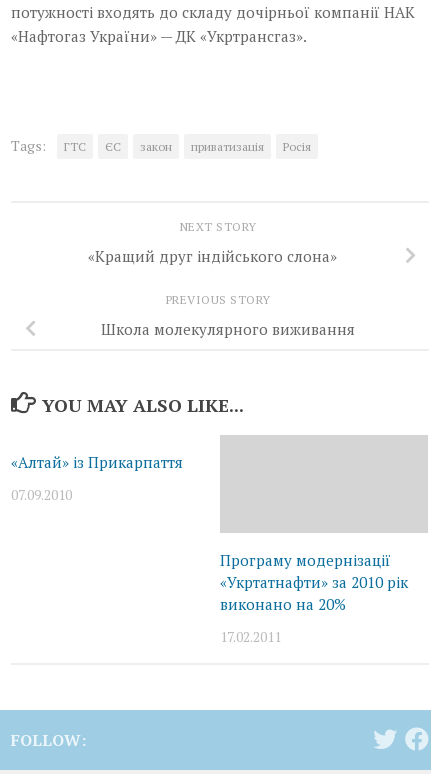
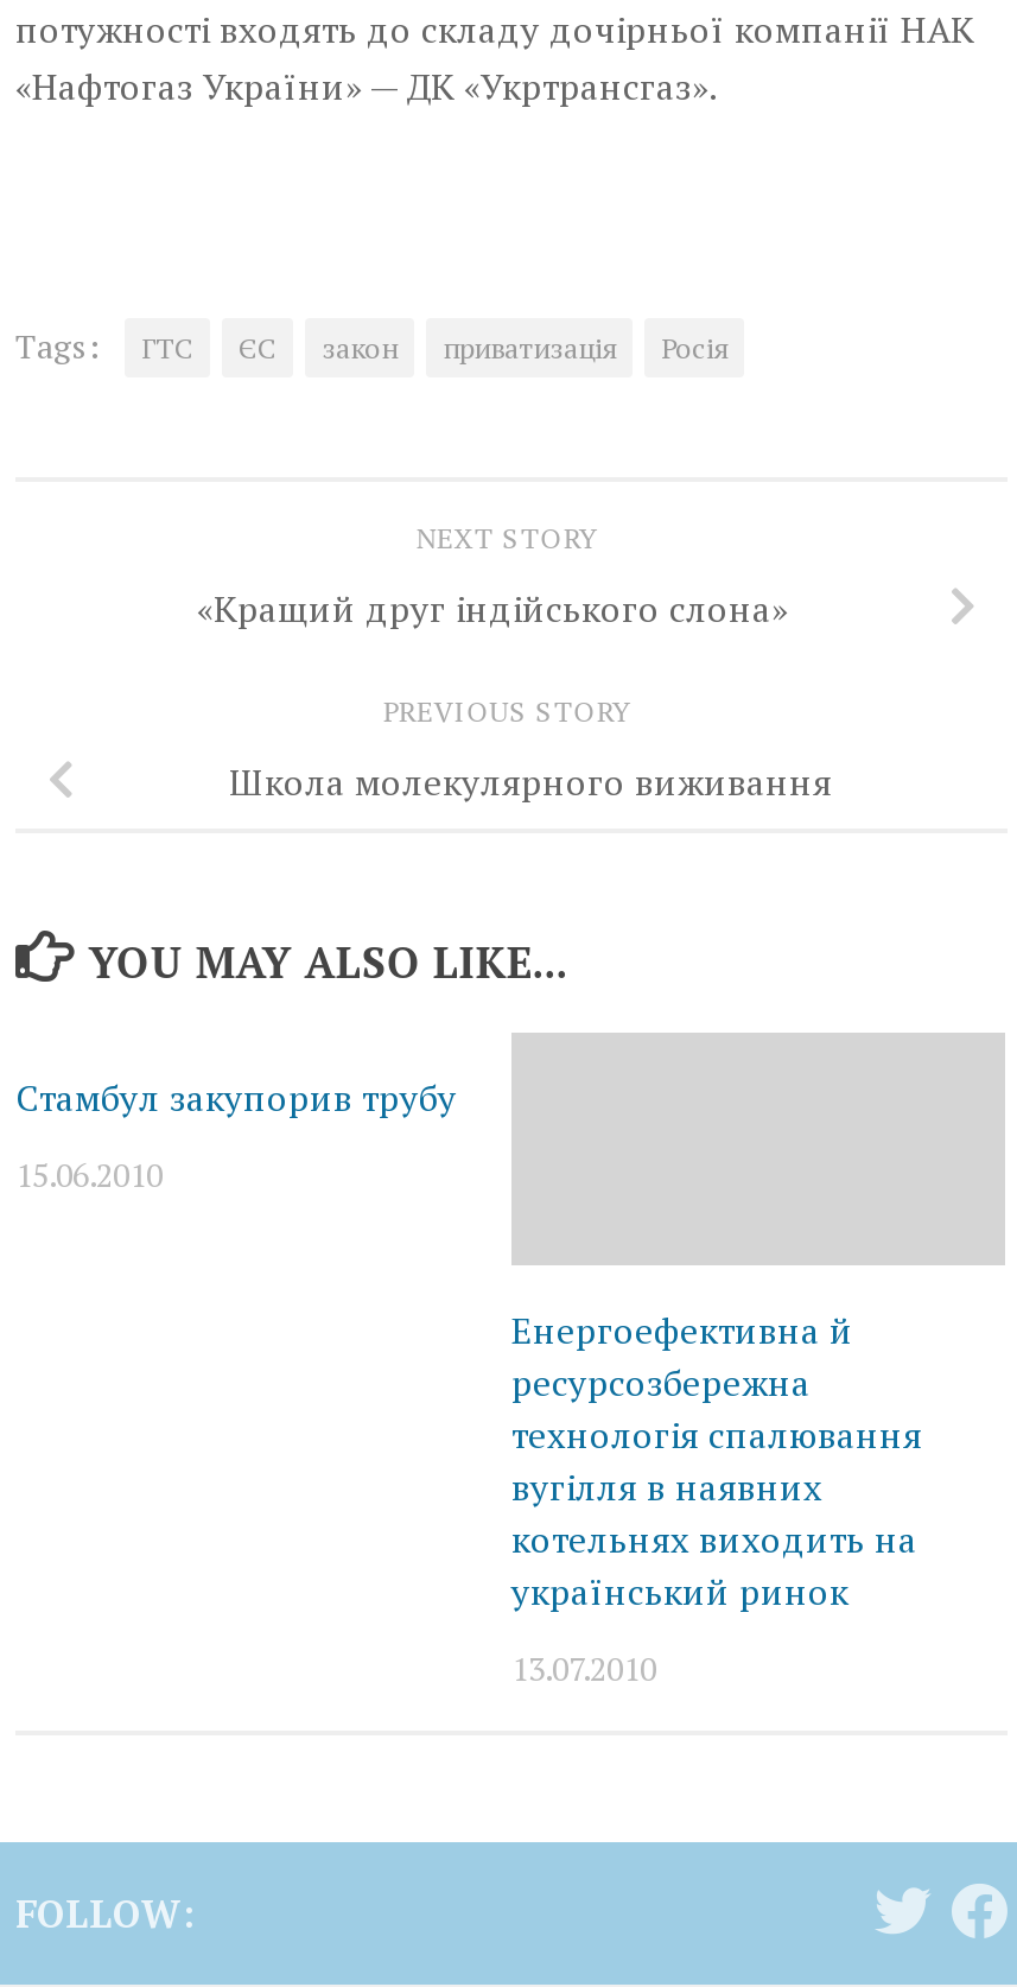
[11,452,183,472] «Алтай» із Прикарпаття -> [15,1074,457,1121] Стамбул закупорив трубу
[11,485,72,504] 07.09.2010 -> [15,1152,163,1197] 15.06.2010
[220,550,408,614] Програму модернізації | «Укртатнафти» за 2010 рік | виконано на 20% -> [511,1306,922,1615] Енергоефективна й | ресурсозбережна | технологія спалювання | вугілля в наявних | котельнях виходить на | український ринок
[220,627,281,646] 17.02.2011 -> [511,1646,656,1691] 13.07.2010

